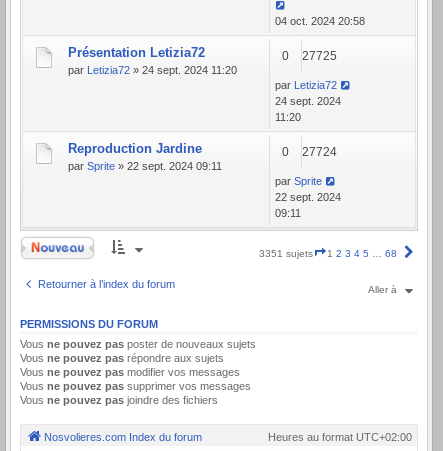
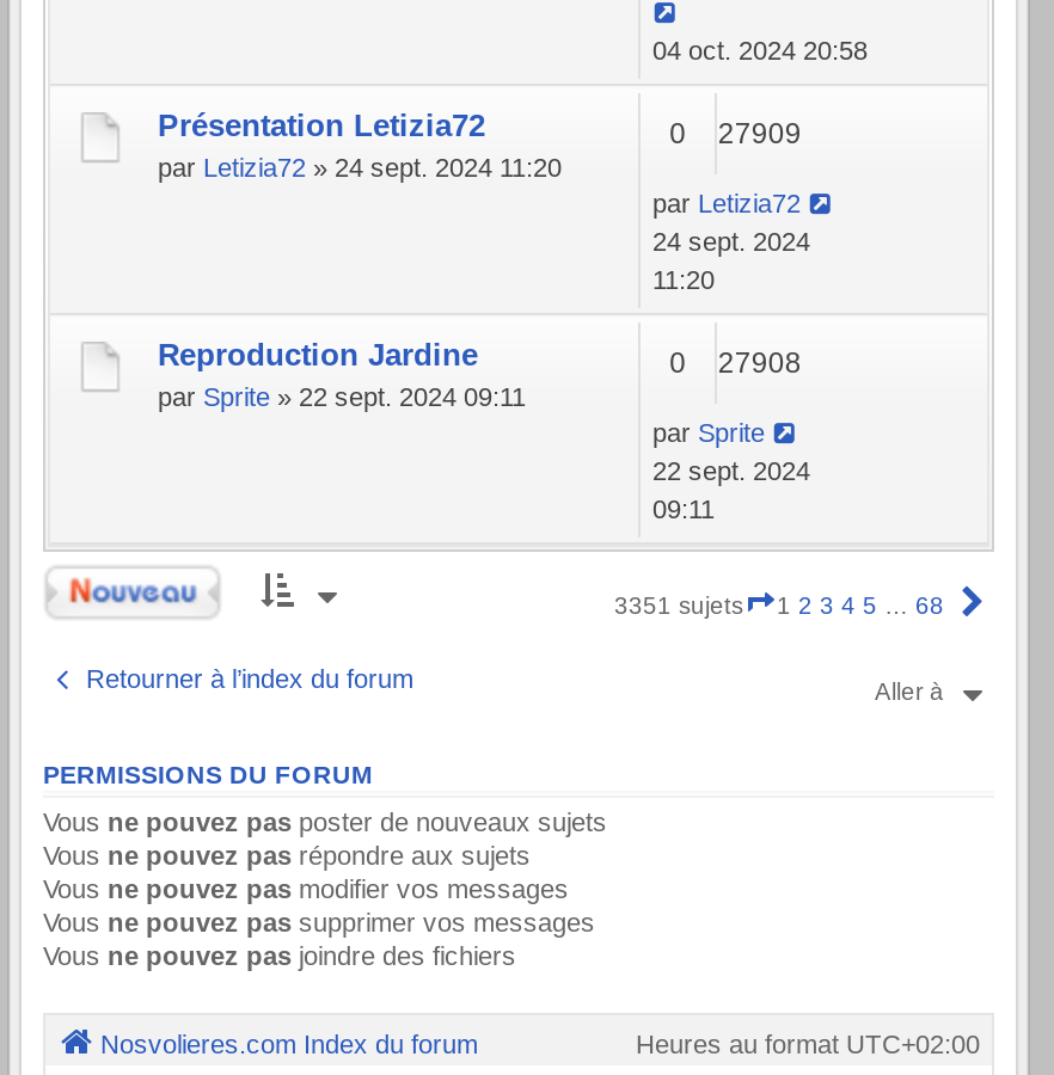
[282,49,337,63] 0 27725 -> [670,116,802,150] 0 27909
[282,145,337,159] 0 27724 -> [670,346,802,379] 0 27908

